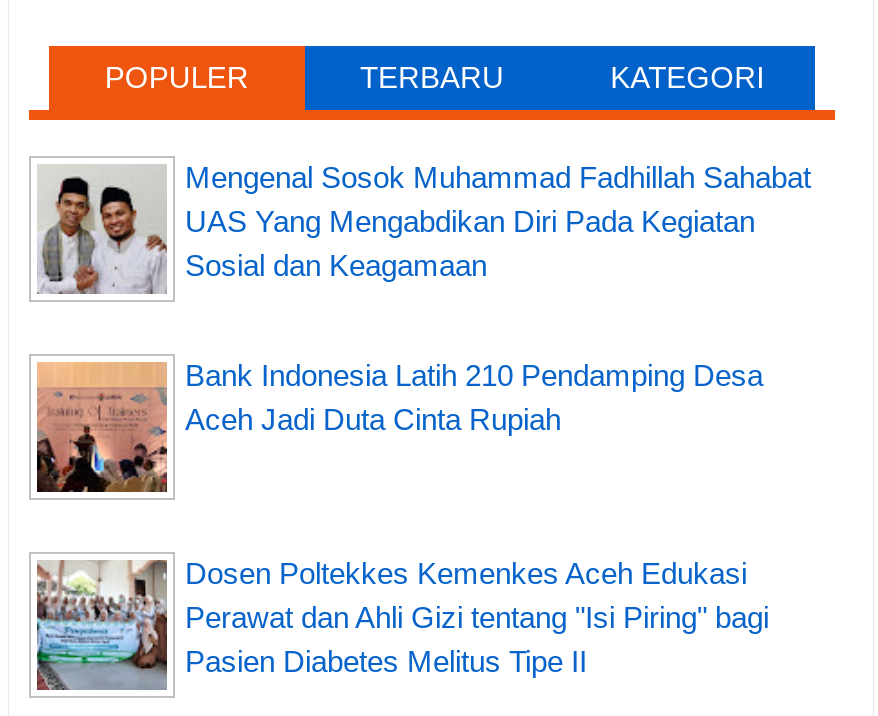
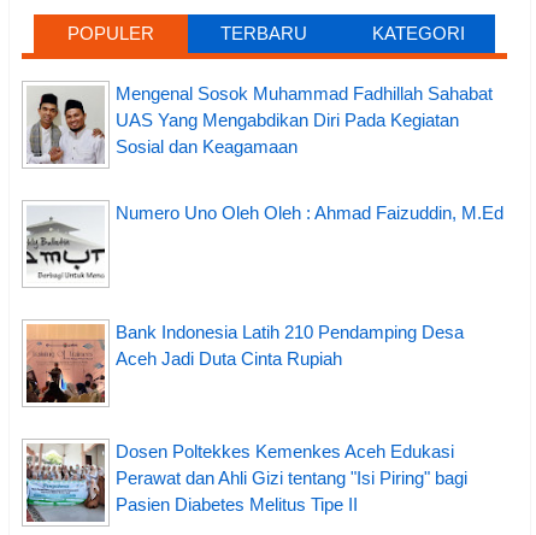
none -> [26,202,503,283] [image] | Numero Uno Oleh Oleh : Ahmad Faizuddin, M.Ed

